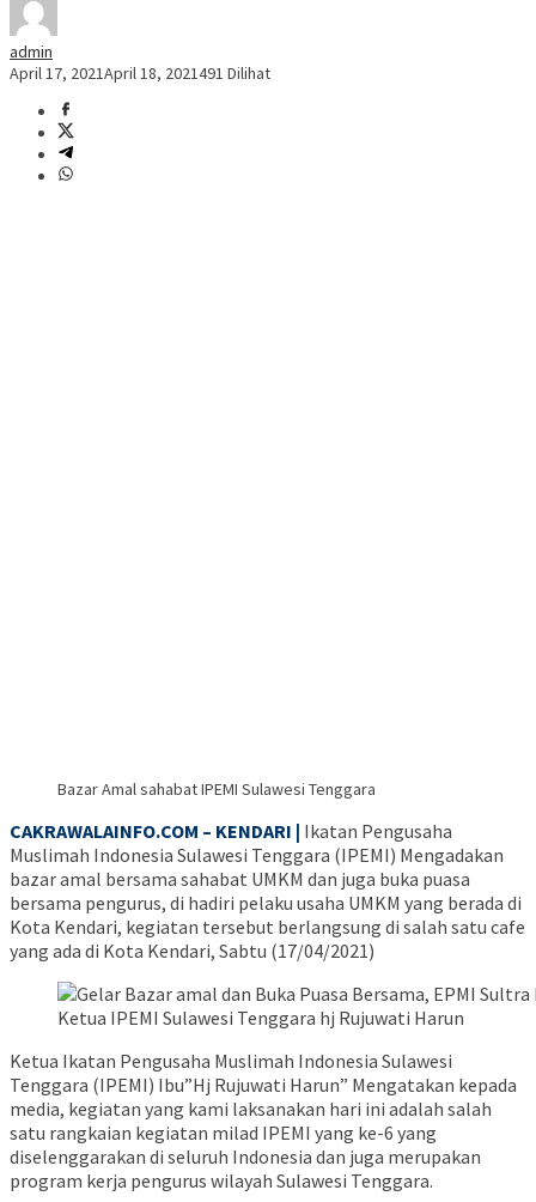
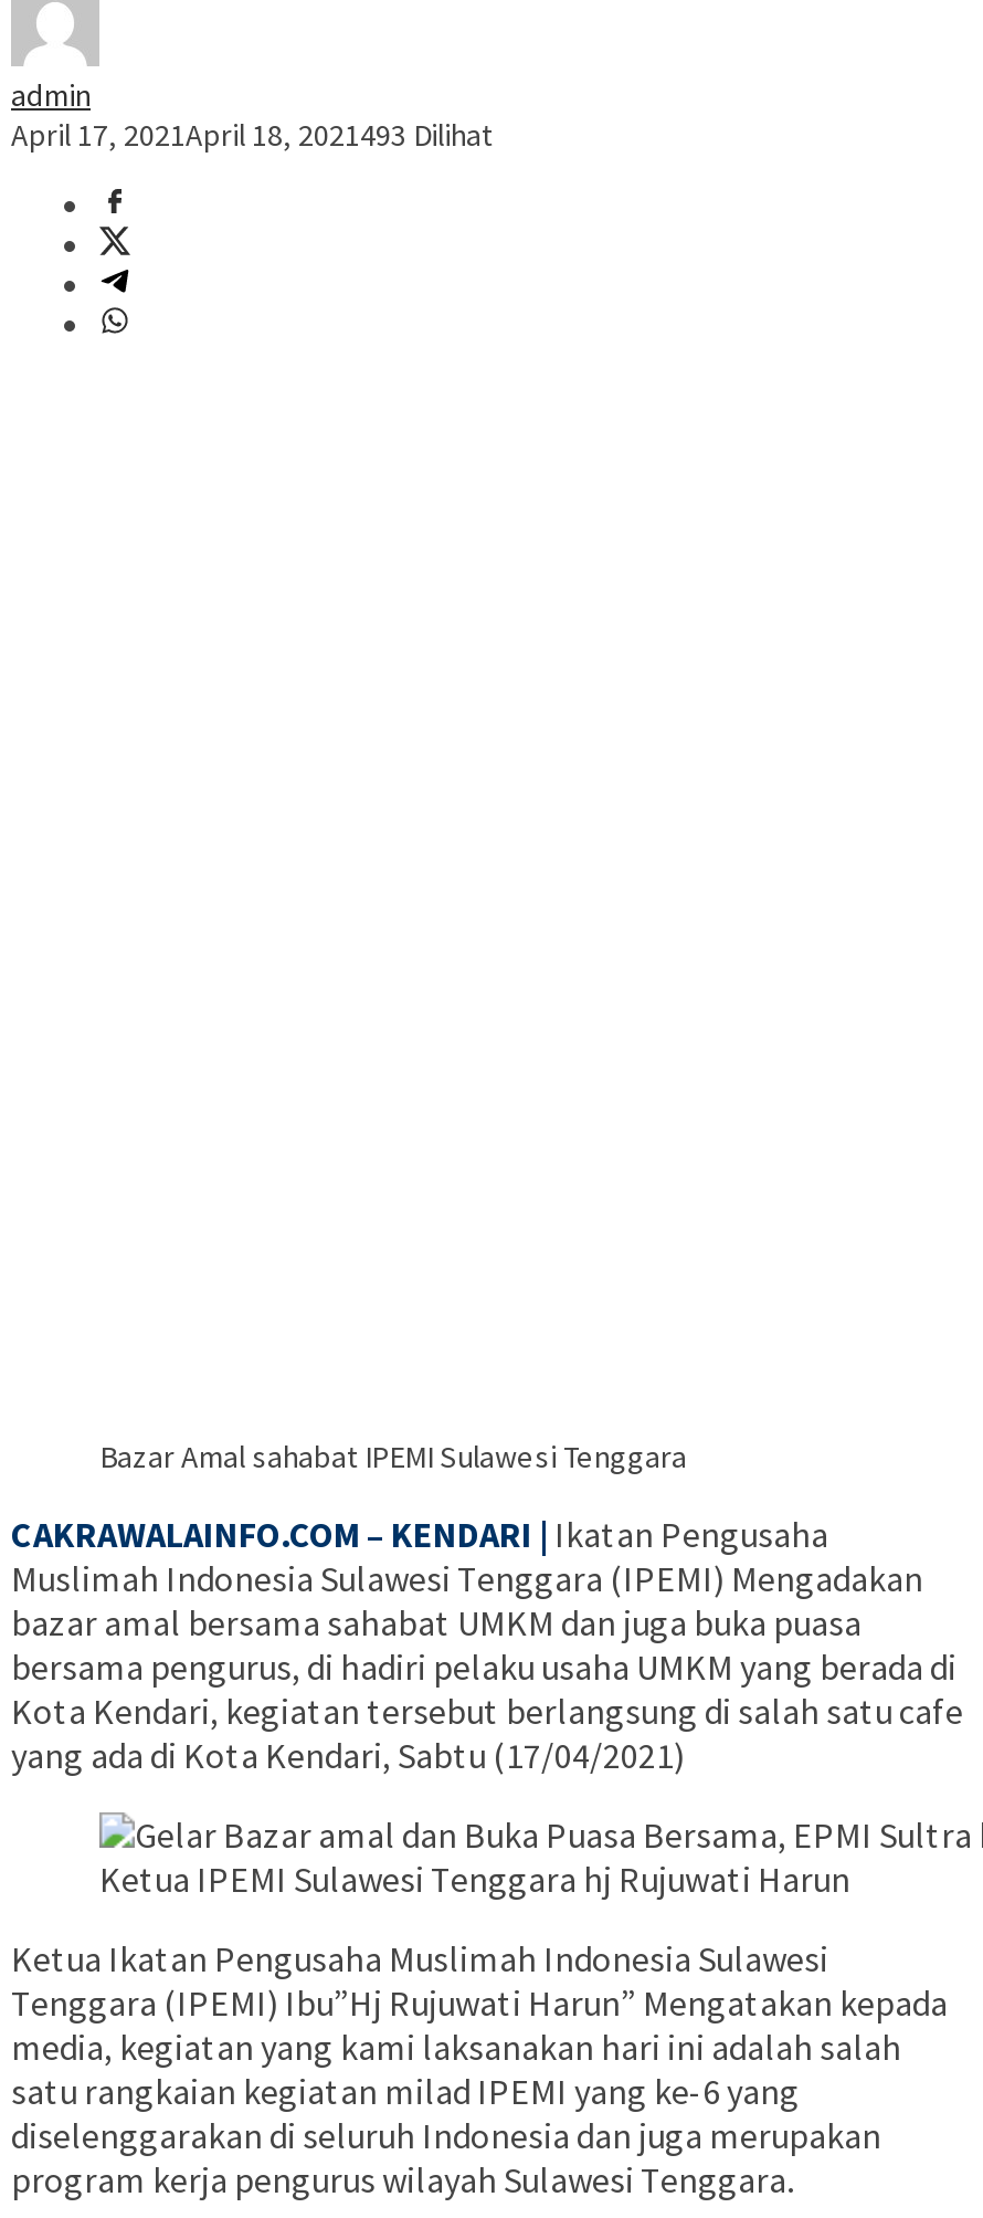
[10,62,270,84] April 17, 2021April 18, 2021491 Dilihat -> [11,115,493,155] April 17, 2021April 18, 2021493 Dilihat

